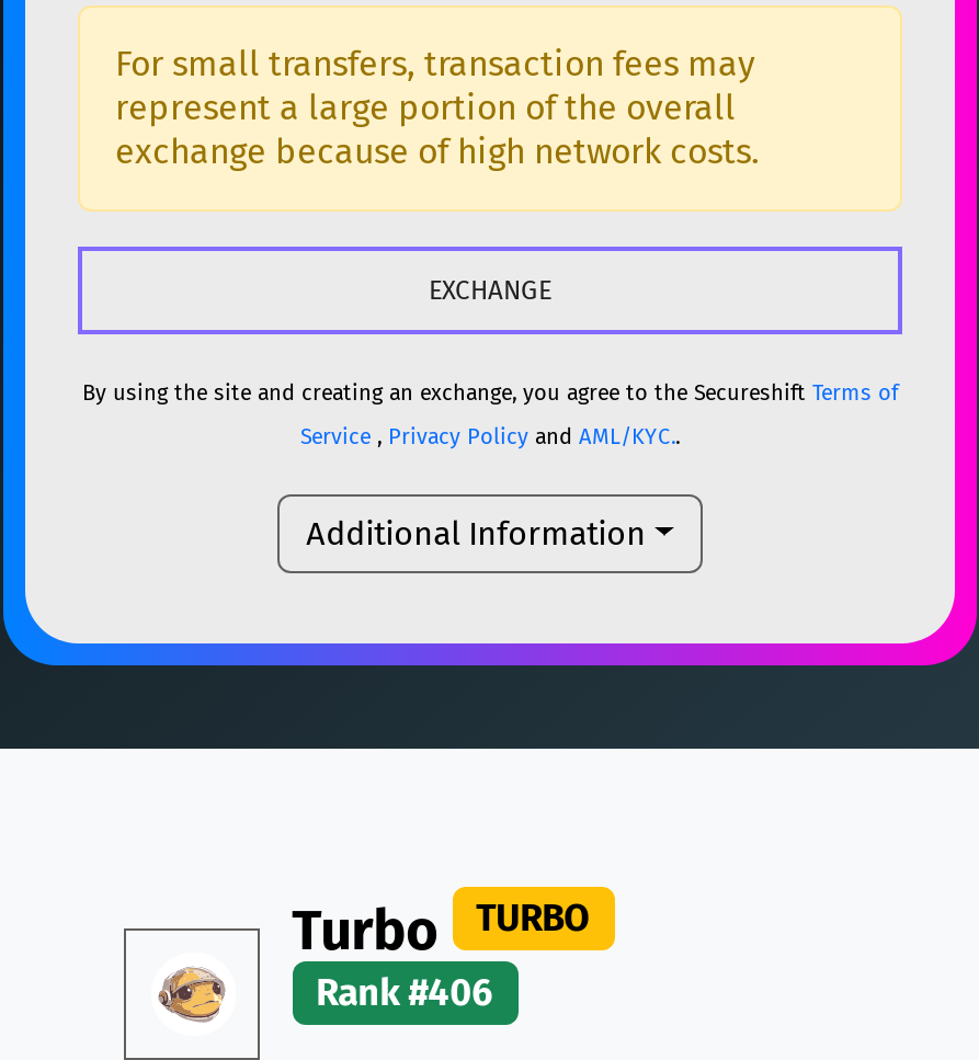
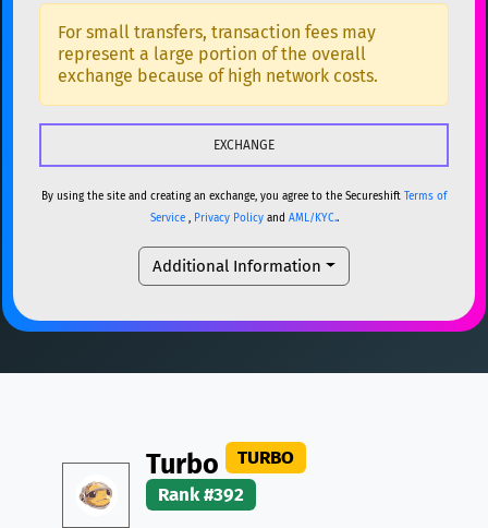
[316,969,494,1015] Rank #406 -> [158,483,244,506] Rank #392

